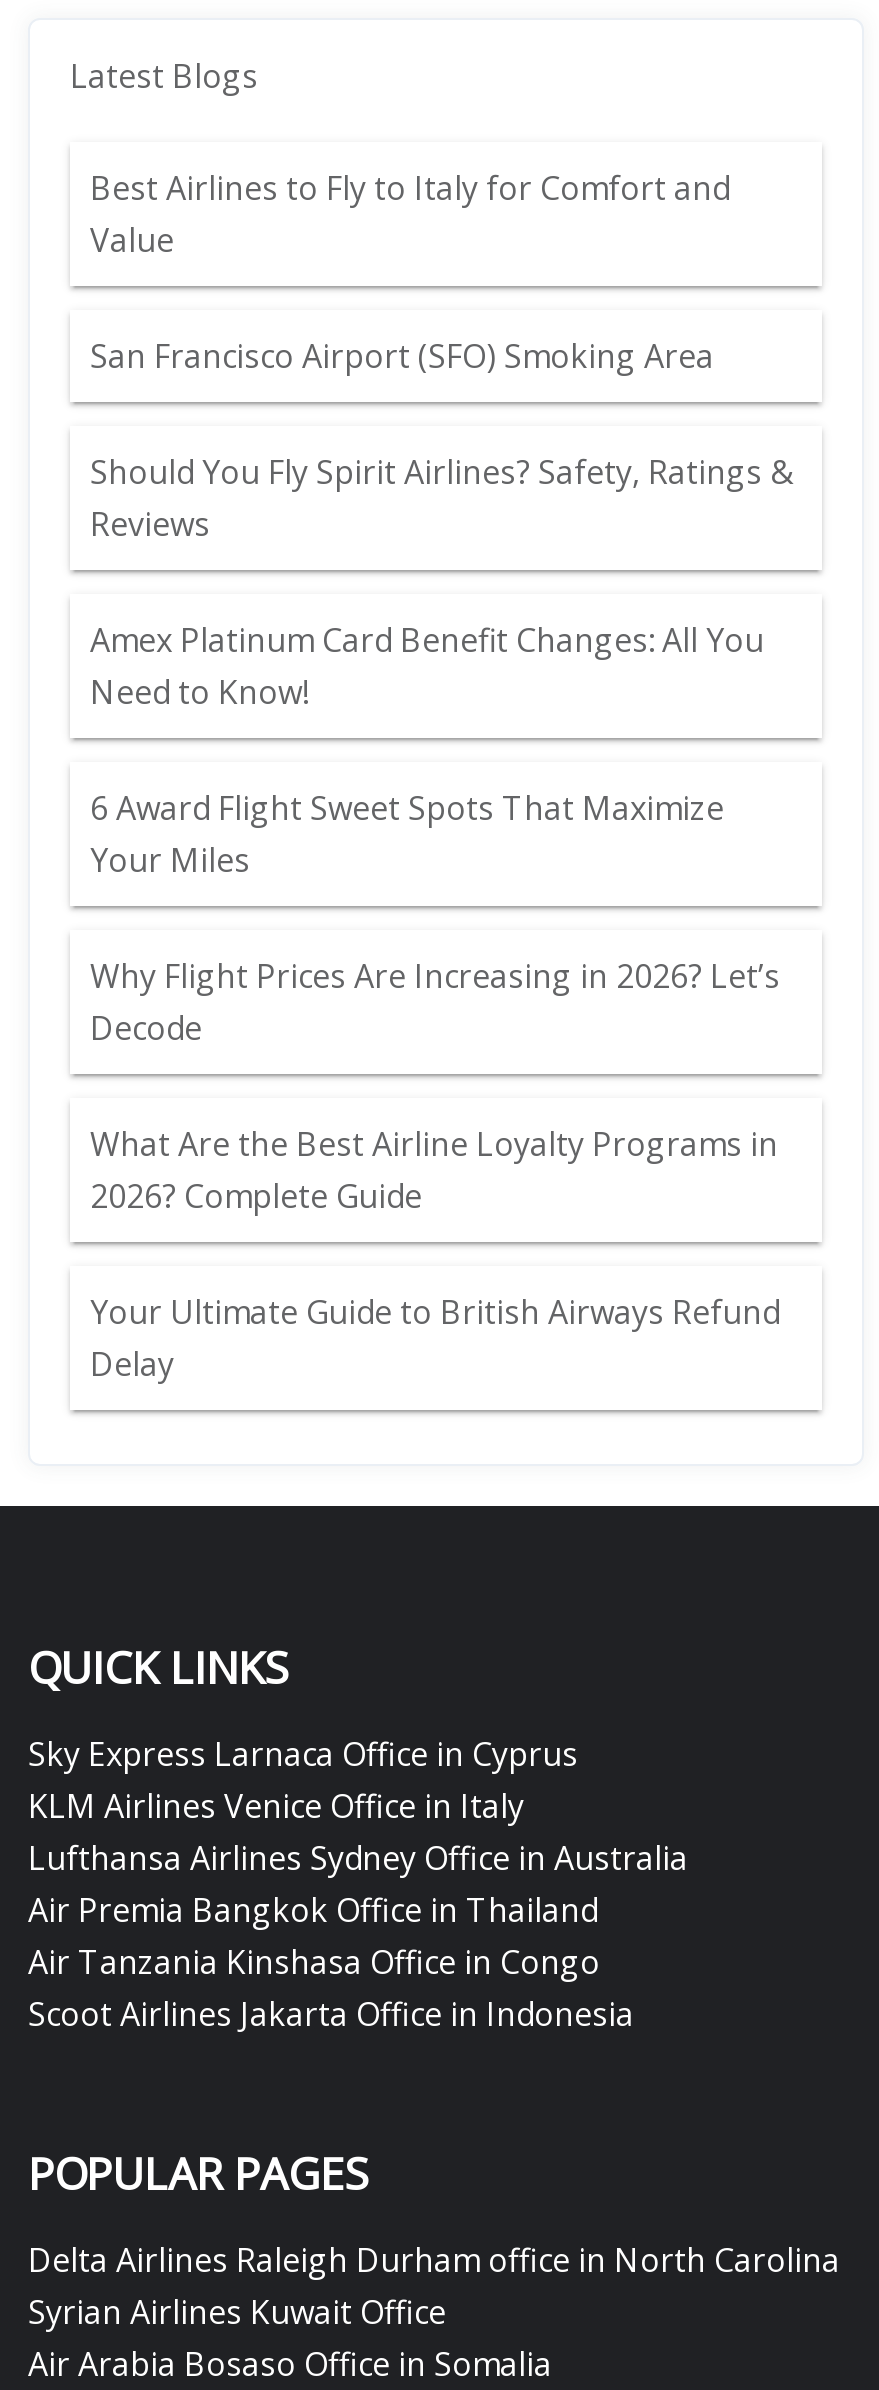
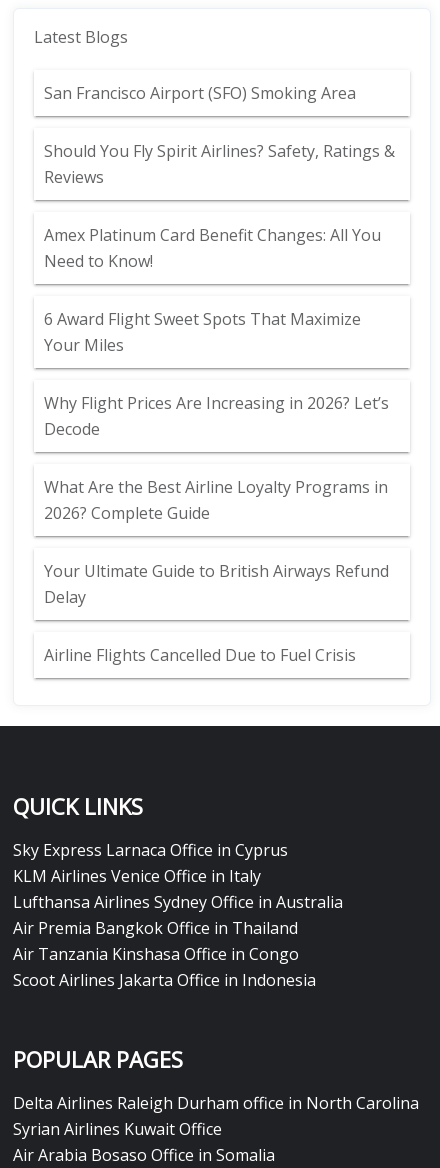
[90,166,730,262] Best Airlines to Fly to Italy for Comfort and | Value -> none
moved [90,334,792,1386] -> [44,82,395,608]: San Francisco Airport (SFO) Smoking Area | Should You Fly Spirit Airlines? Safety, Ratings & | Reviews | ... | Your Ultimate Guide to British Airways Refund | Delay
none -> [44,644,356,666] Airline Flights Cancelled Due to Fuel Crisis

